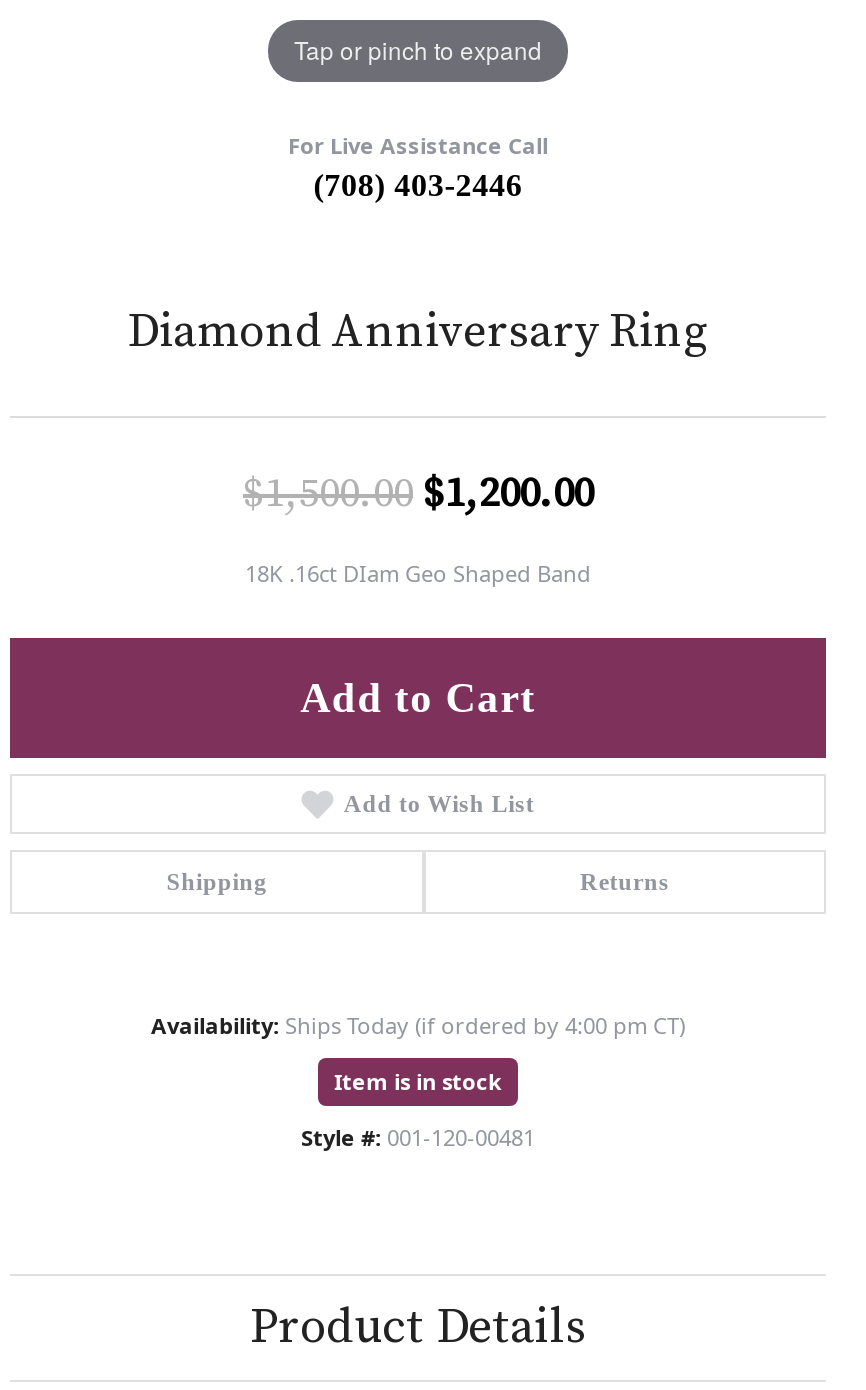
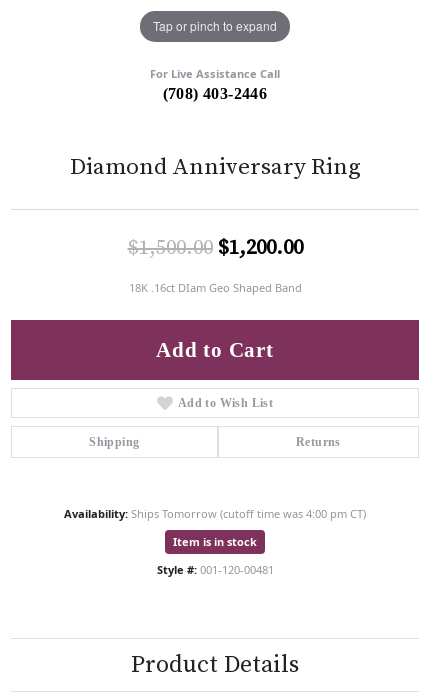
[151,1009,685,1039] Availability: Ships Today (if ordered by 4:00 pm CT) -> [64,506,366,521] Availability: Ships Tomorrow (cutoff time was 4:00 pm CT)

